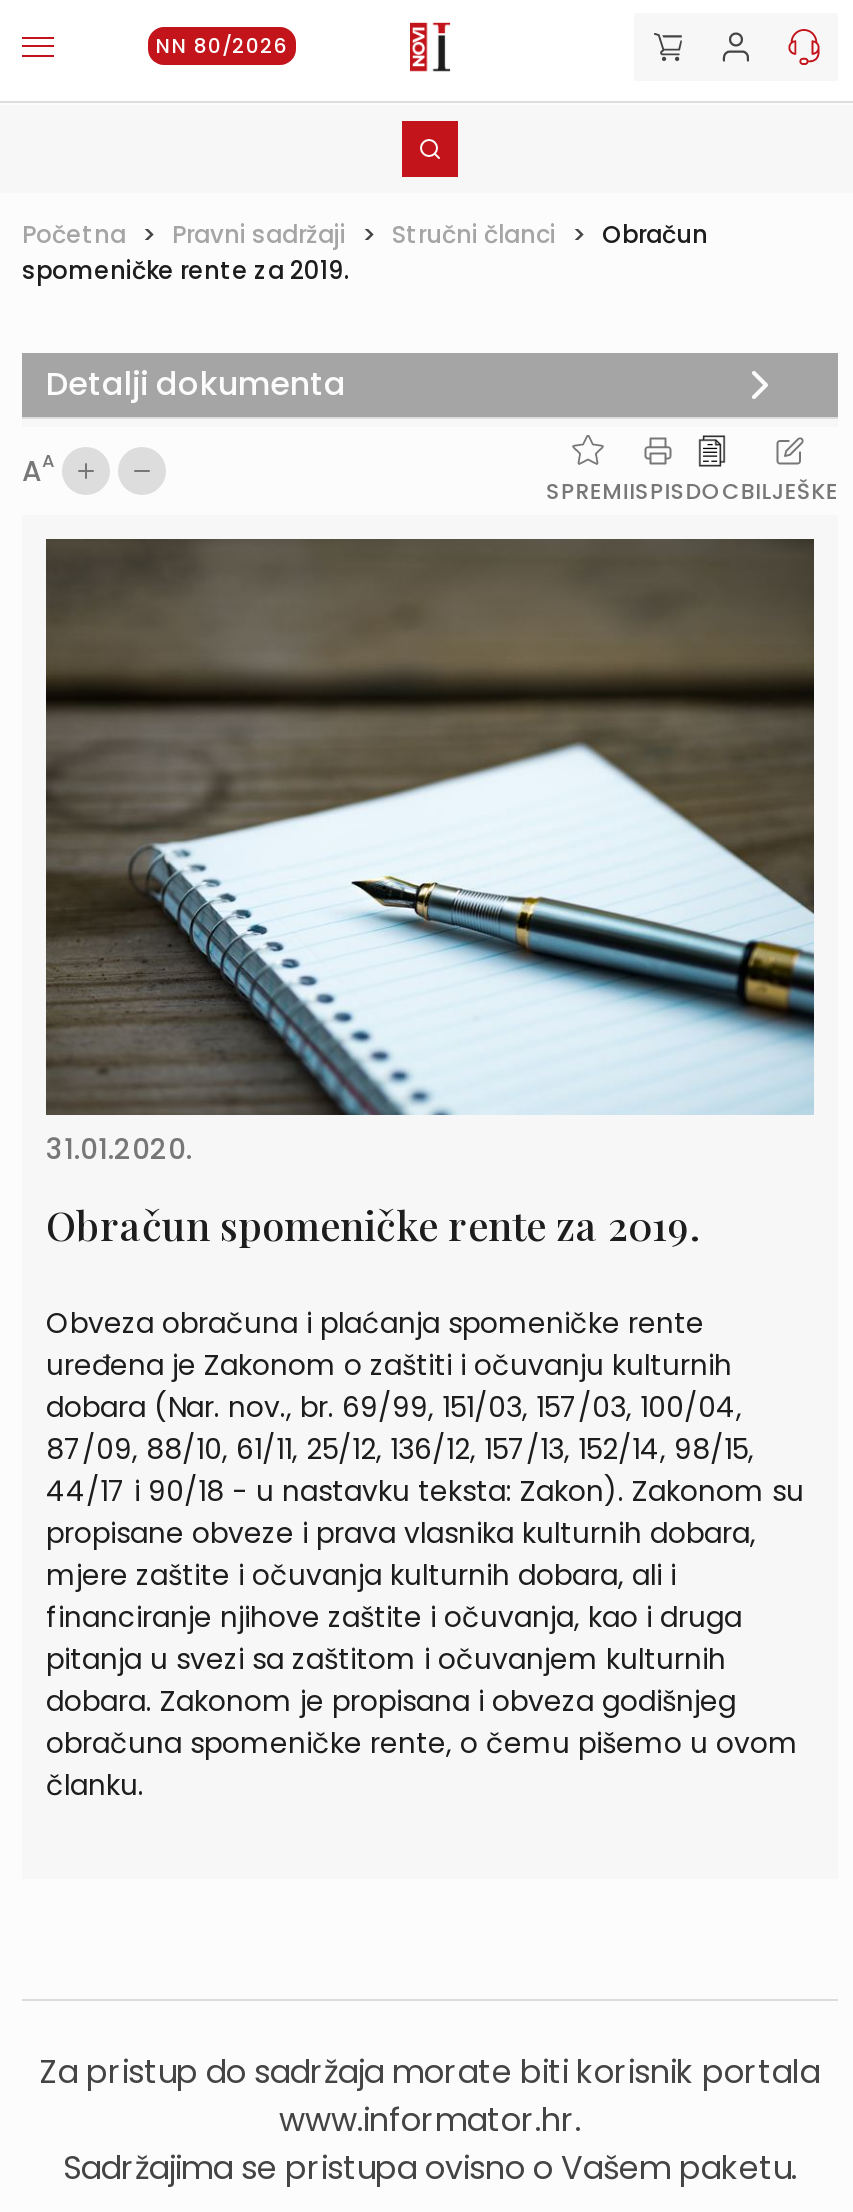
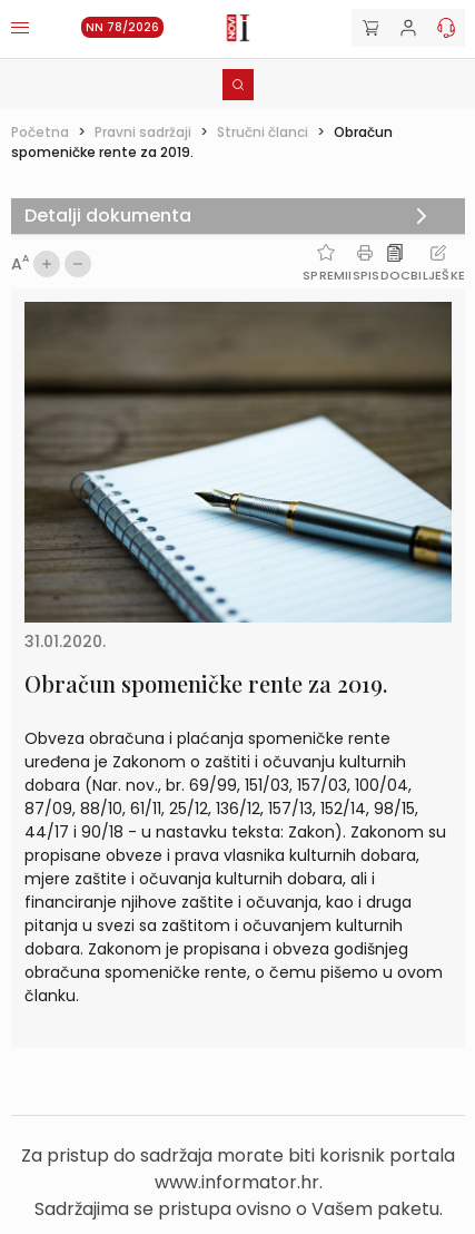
[156,31,288,61] NN 80/2026 -> [86,19,159,36] NN 78/2026

